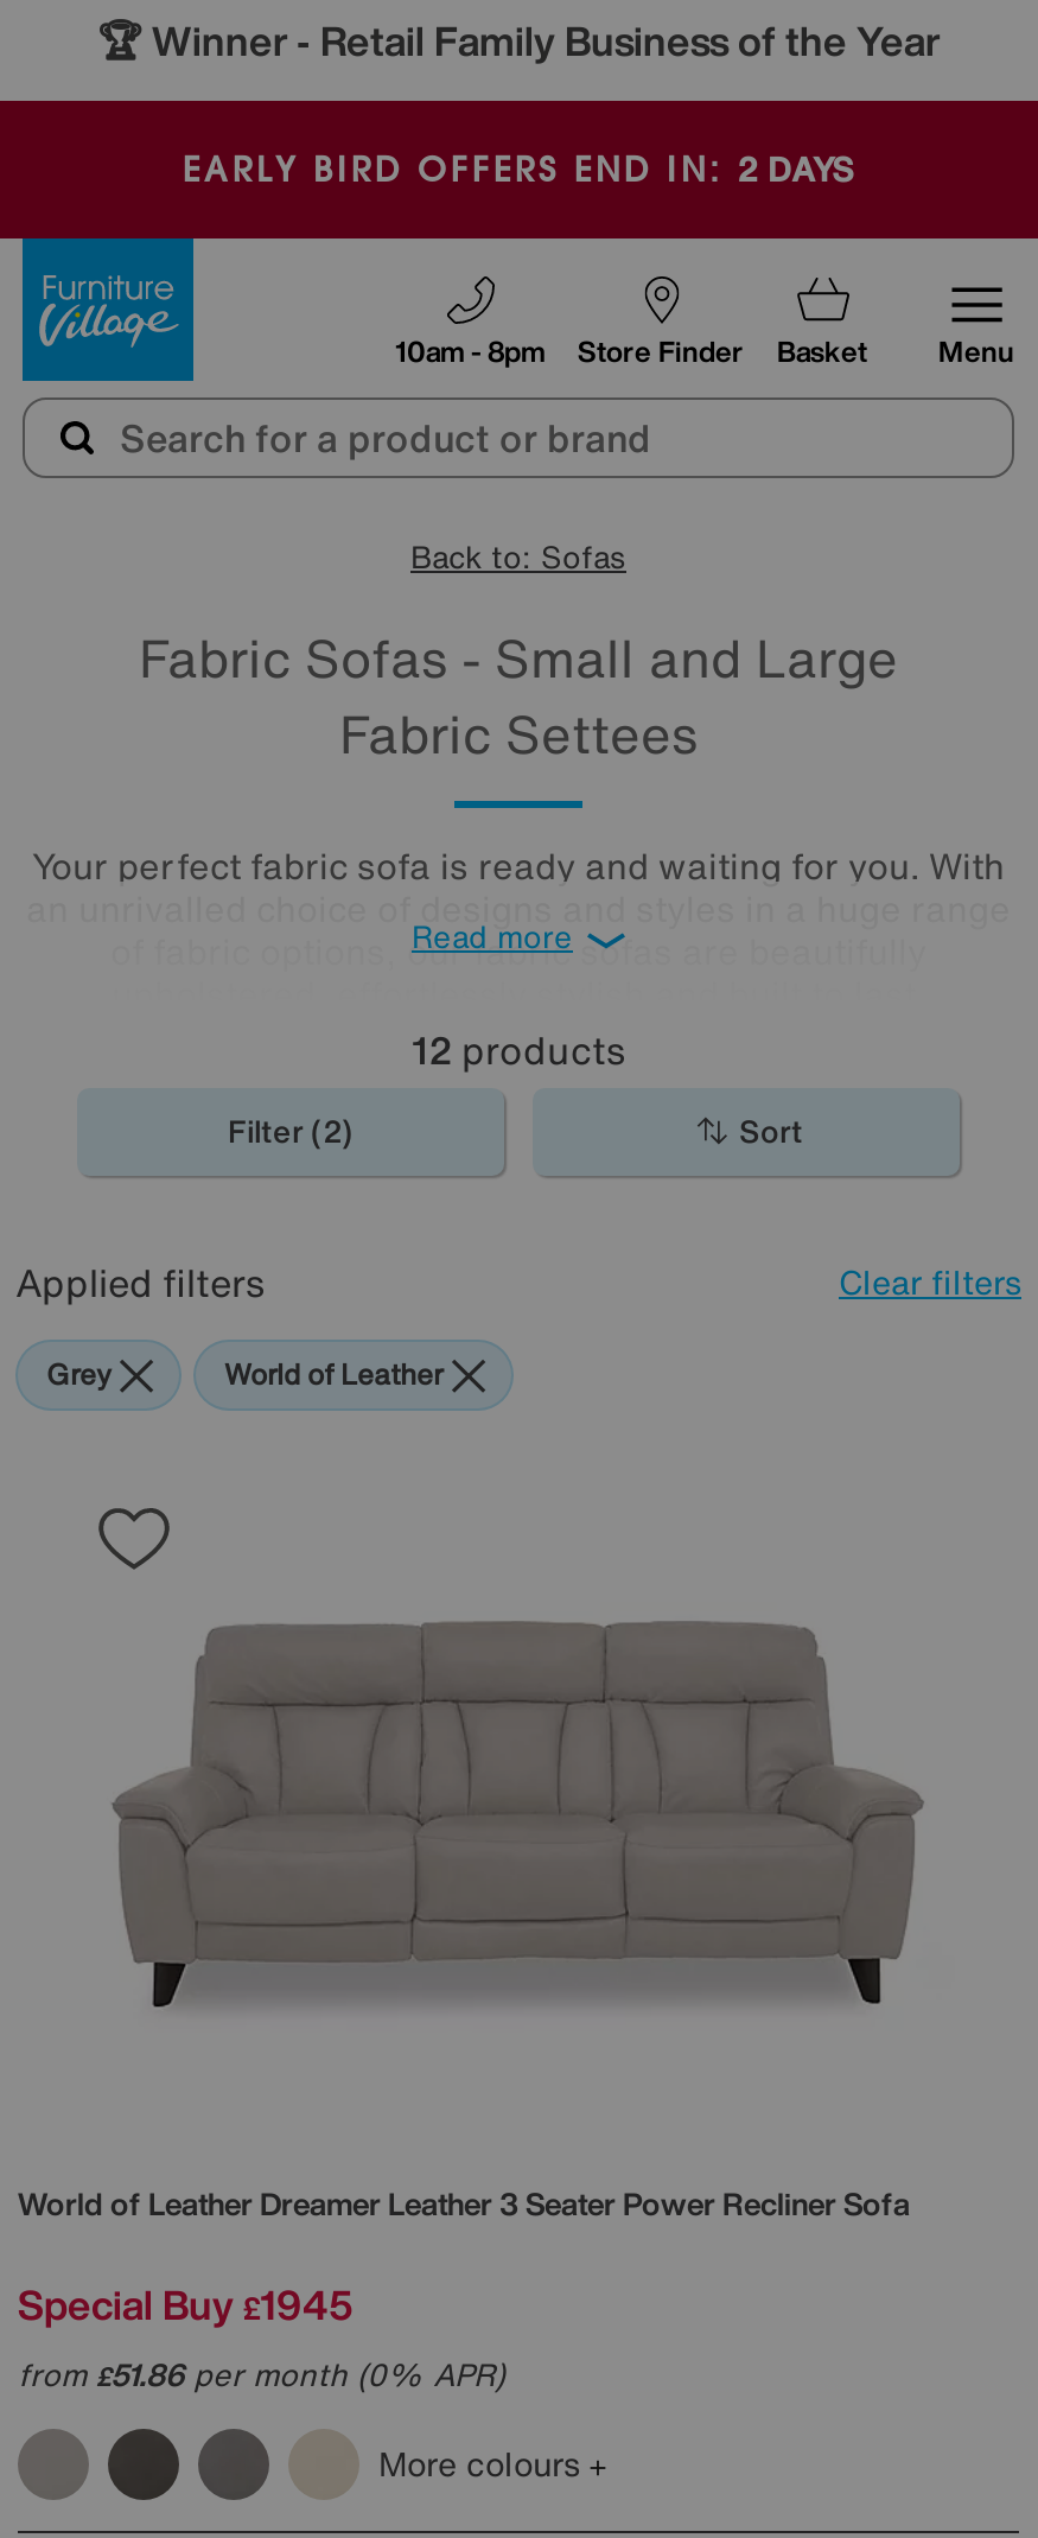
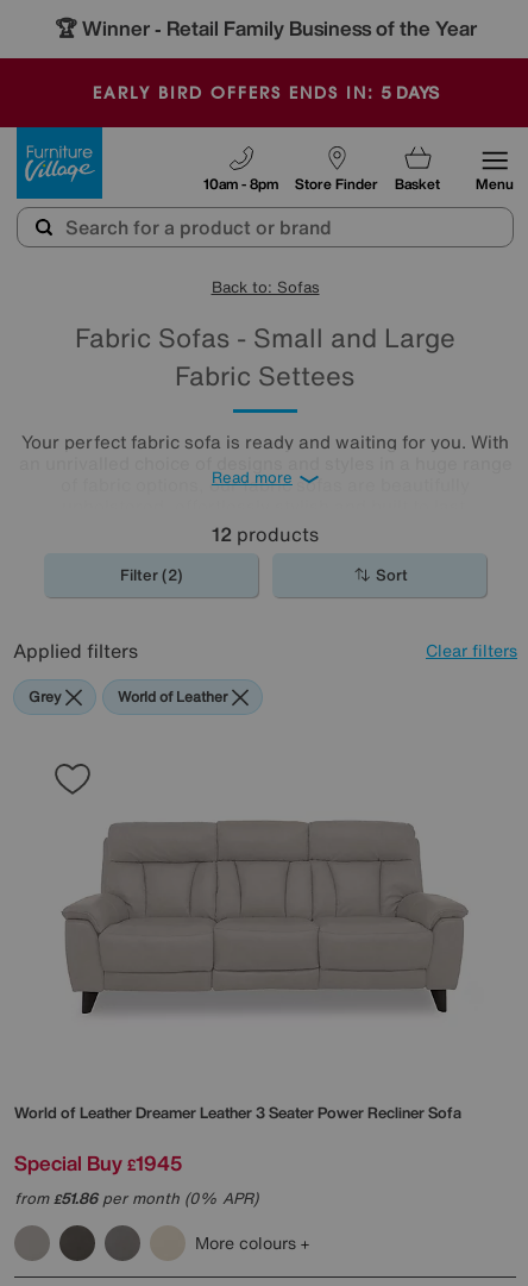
[184,144,853,193] EARLY BIRD OFFERS END IN: 2 DAYS -> [92,80,438,105] EARLY BIRD OFFERS ENDS IN: 5 DAYS

